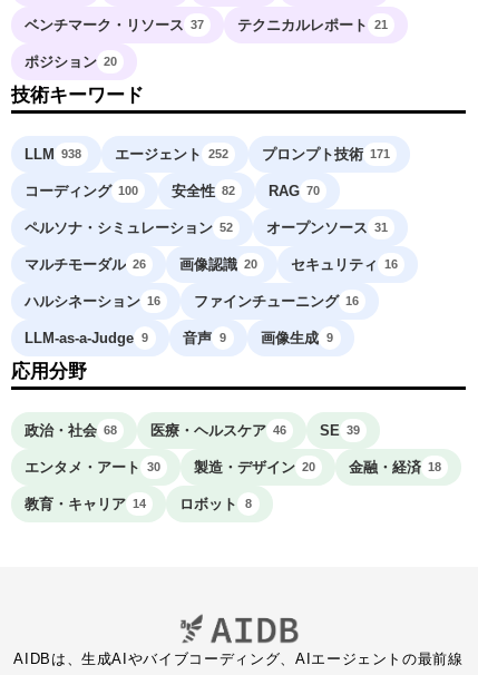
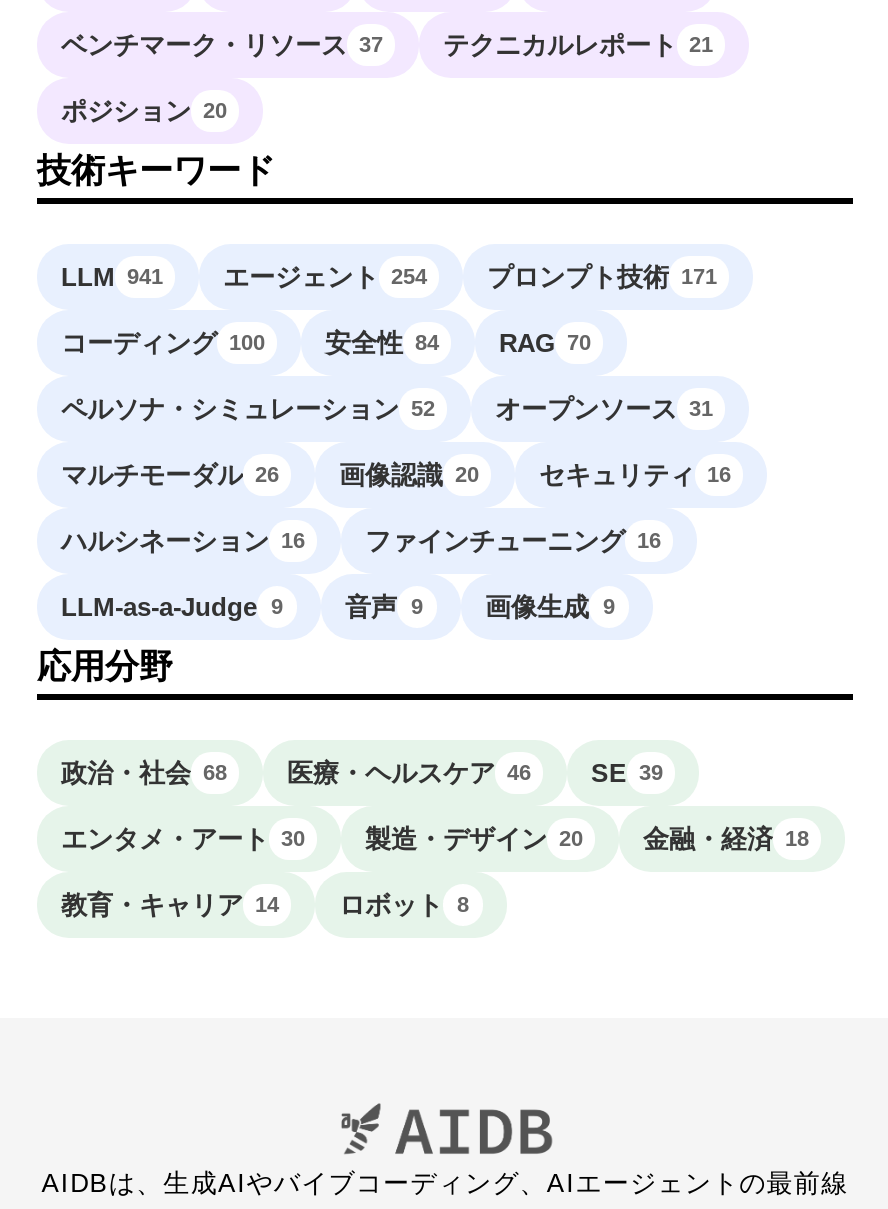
[25,146,81,162] LLM 938 -> [61,262,163,292] LLM 941
[115,146,228,162] エージェント 252 -> [223,262,427,292] エージェント 254
[25,182,320,199] コーディング 100 安全性 82 RAG 70 -> [61,328,591,358] コーディング 100 安全性 84 RAG 70

